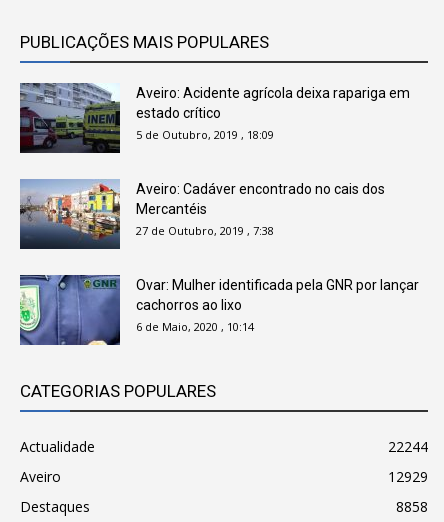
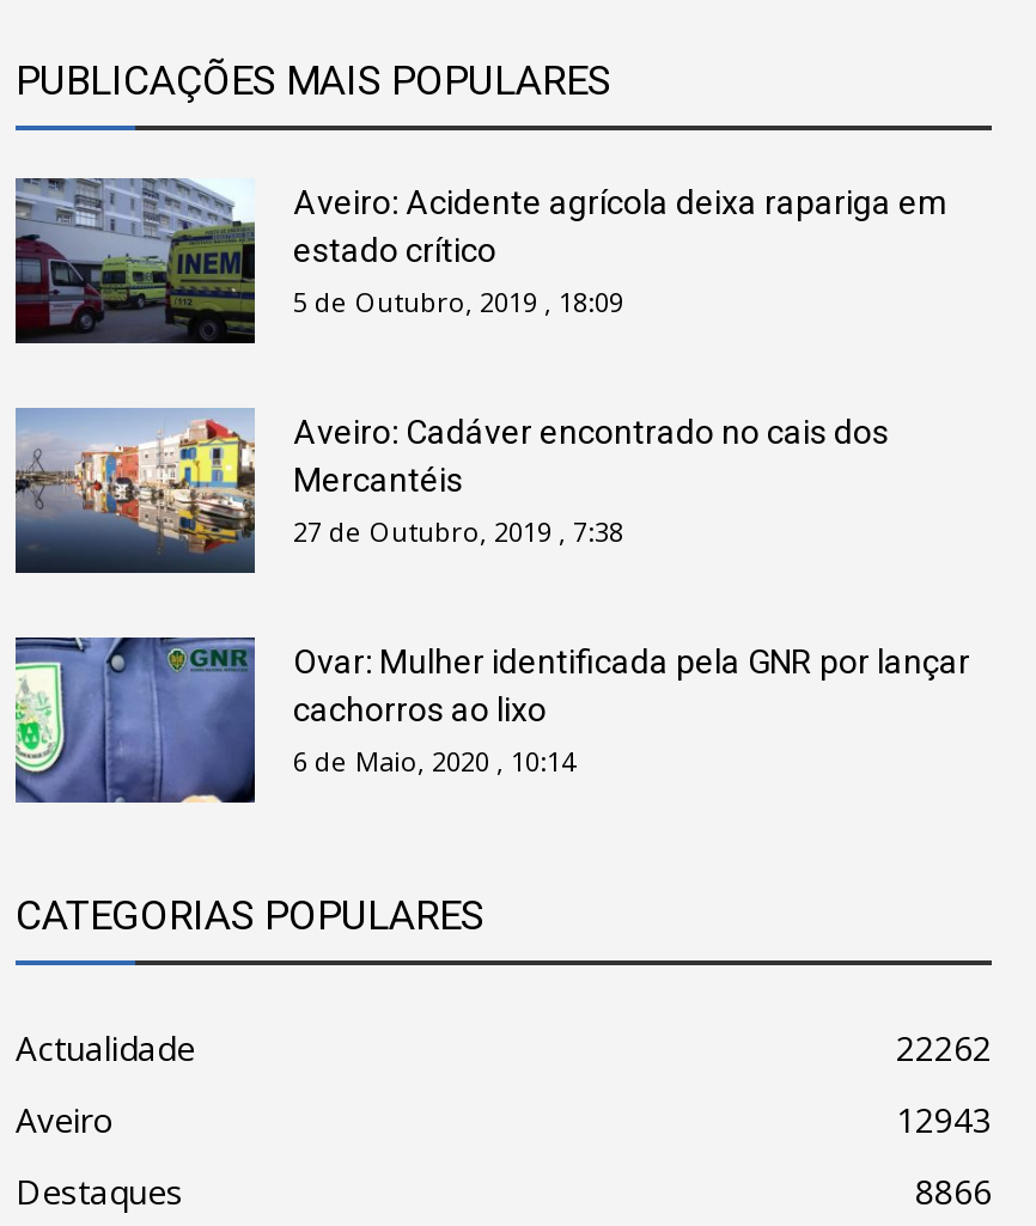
[388,437,428,456] 22244 -> [896,1026,992,1072] 22262
[388,467,428,486] 12929 -> [896,1098,992,1143] 12943
[396,497,428,516] 8858 -> [915,1170,992,1215] 8866

